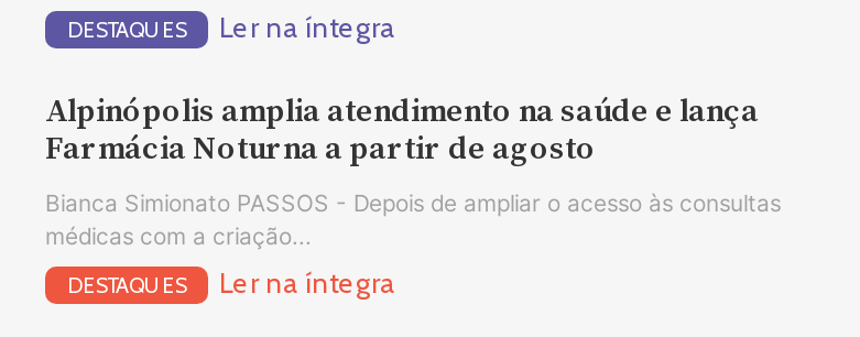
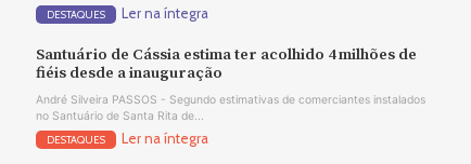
[45,93,759,170] Alpinópolis amplia atendimento na saúde e lança | Farmácia Noturna a partir de agosto -> [36,45,417,83] Santuário de Cássia estima ter acolhido 4 milhões de | fiéis desde a inauguração
[45,189,781,251] Bianca Simionato PASSOS - Depois de ampliar o acesso às consultas | médicas com a criação... -> [36,93,425,123] André Silveira PASSOS - Segundo estimativas de comerciantes instalados | no Santuário de Santa Rita de...

